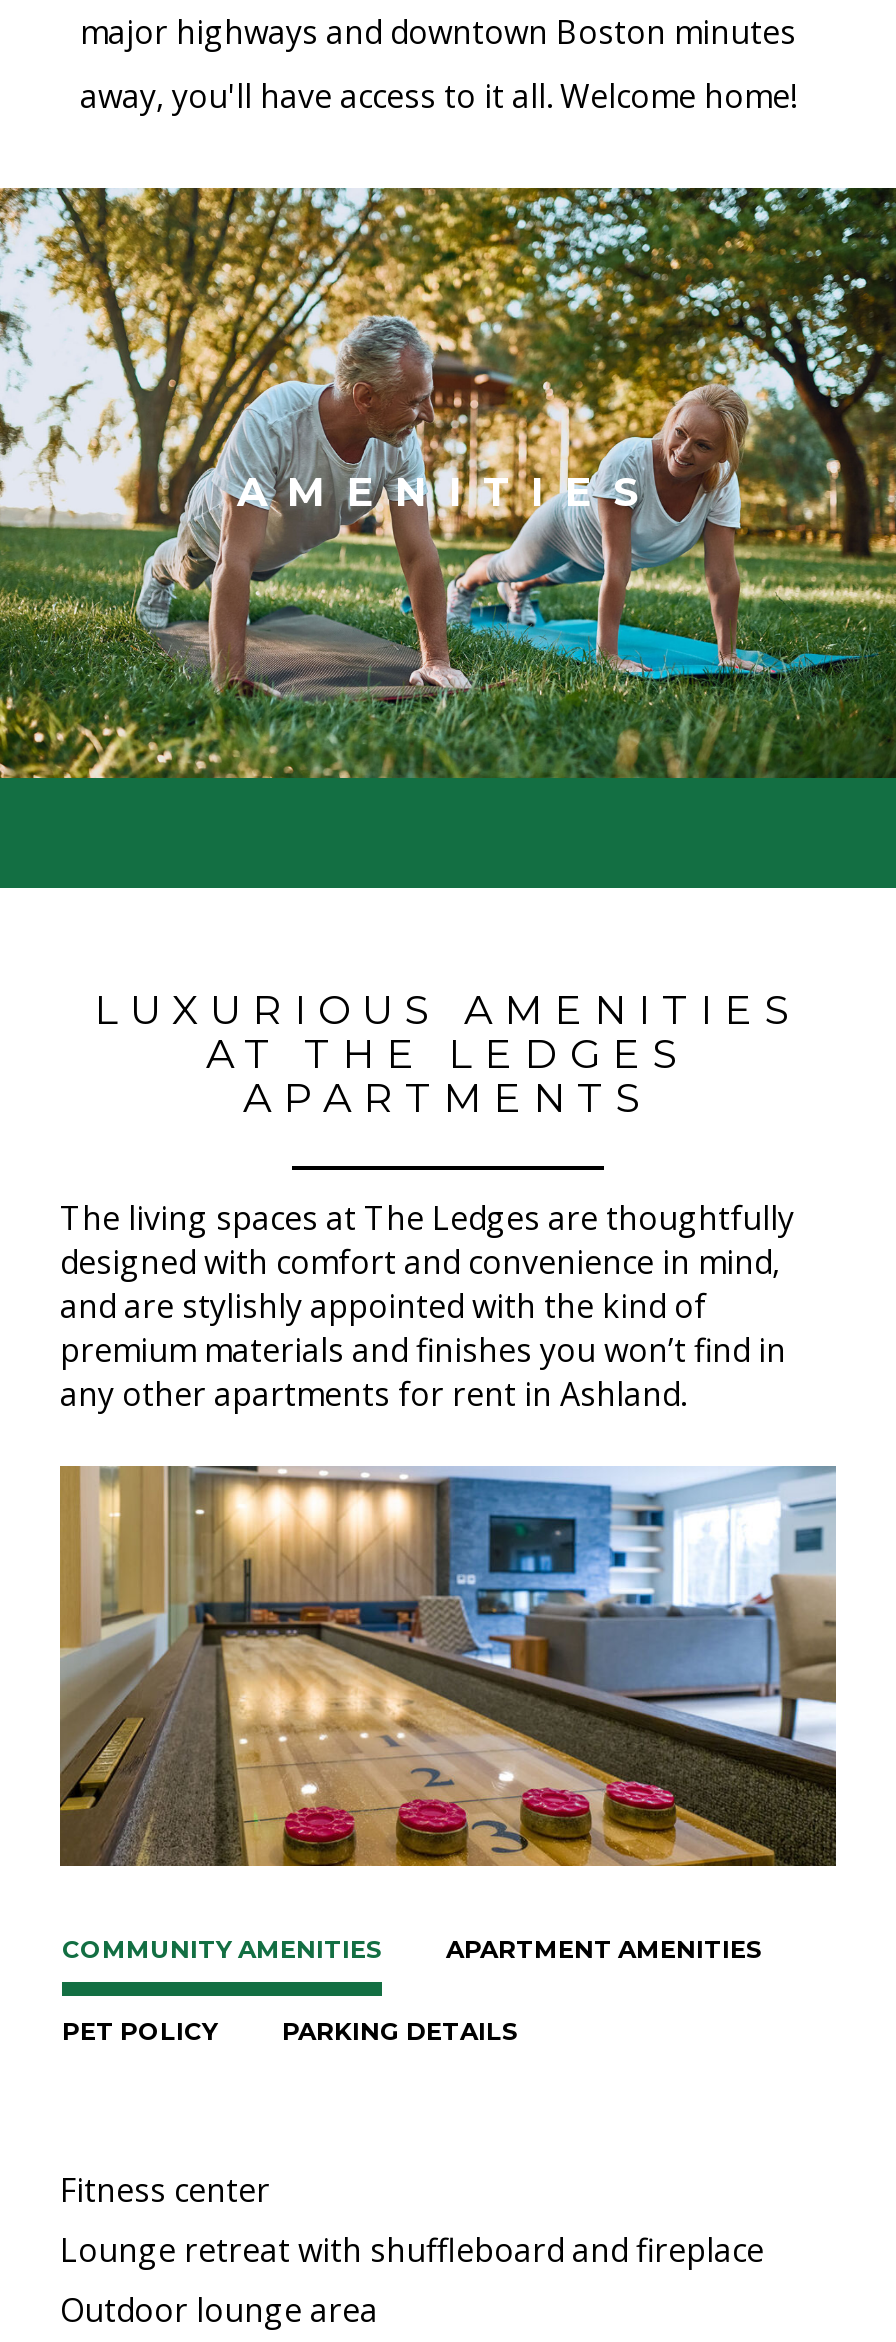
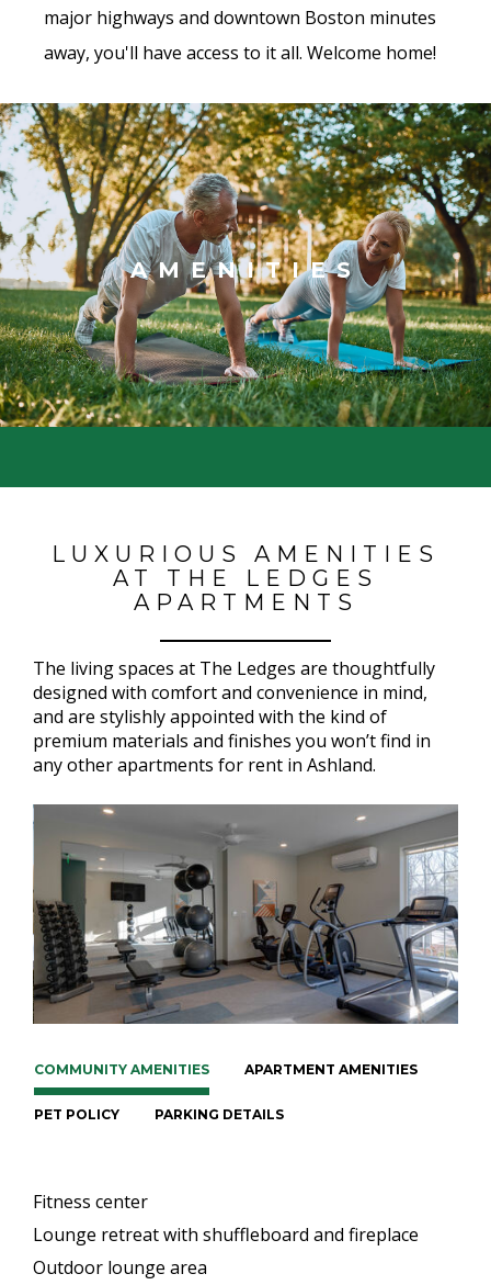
[58,1466,838,1868] [image] -> [32,803,459,1025] [image]

